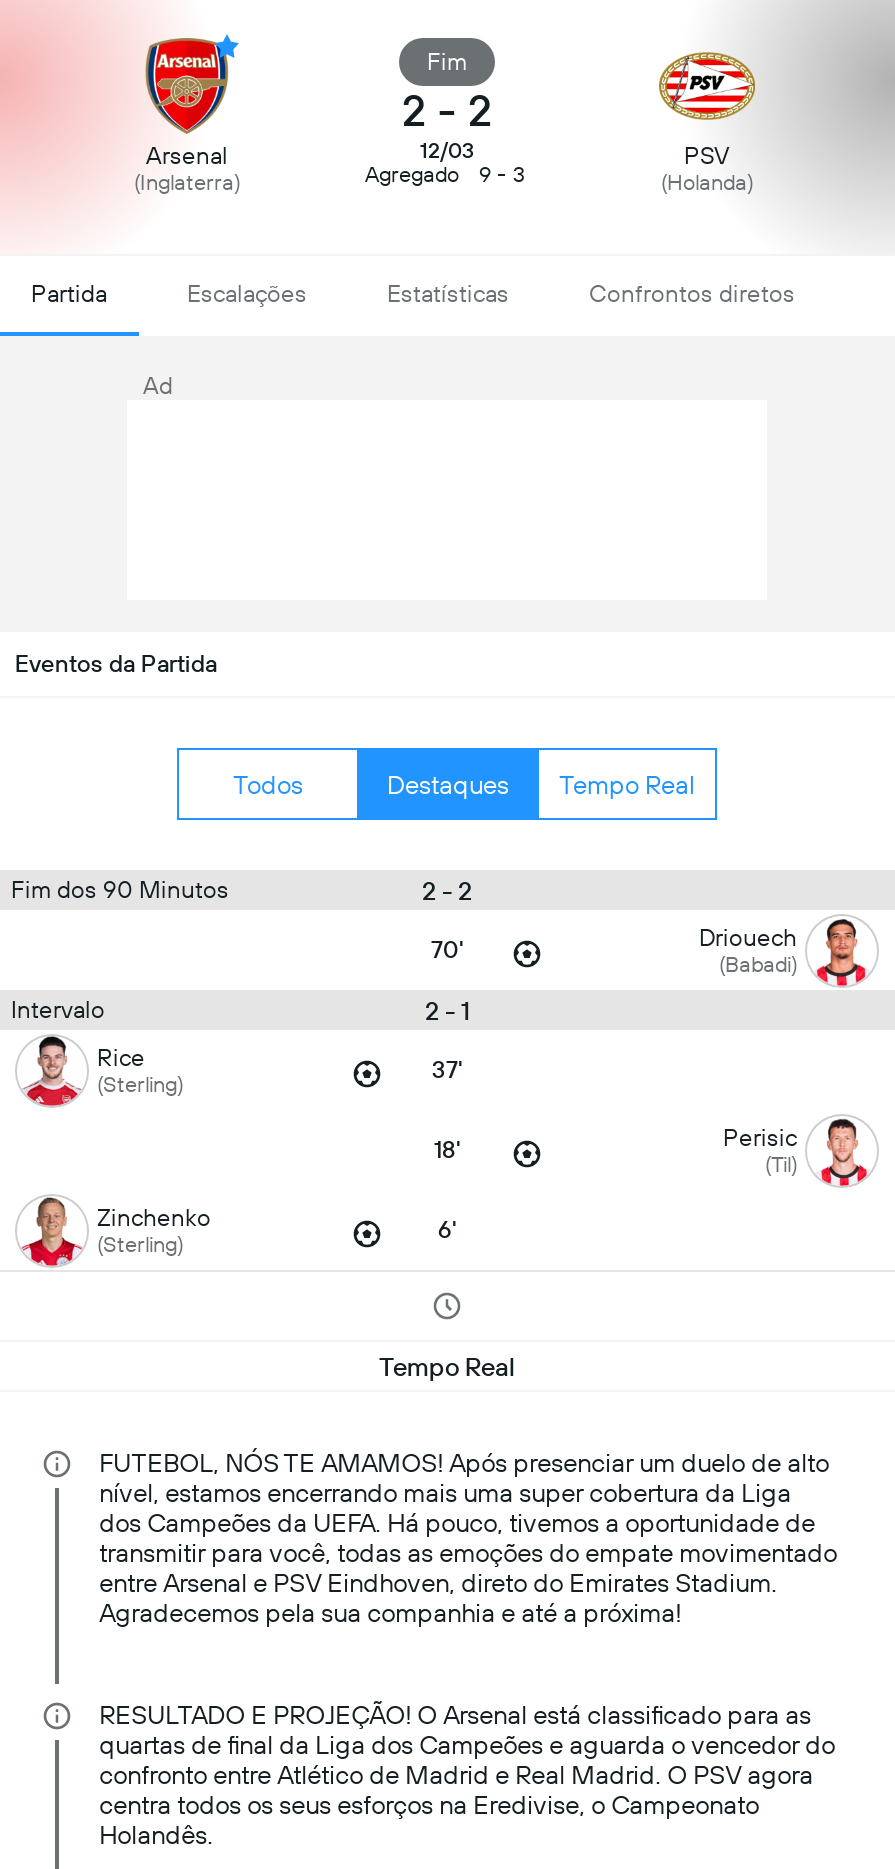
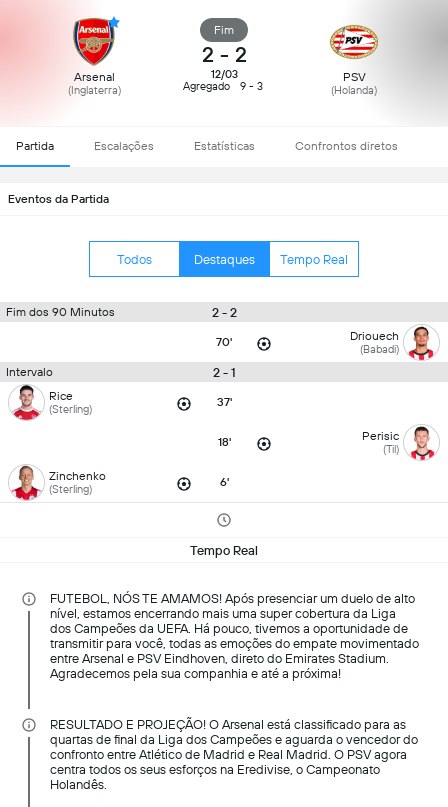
[143,372,173,400] Ad -> none

